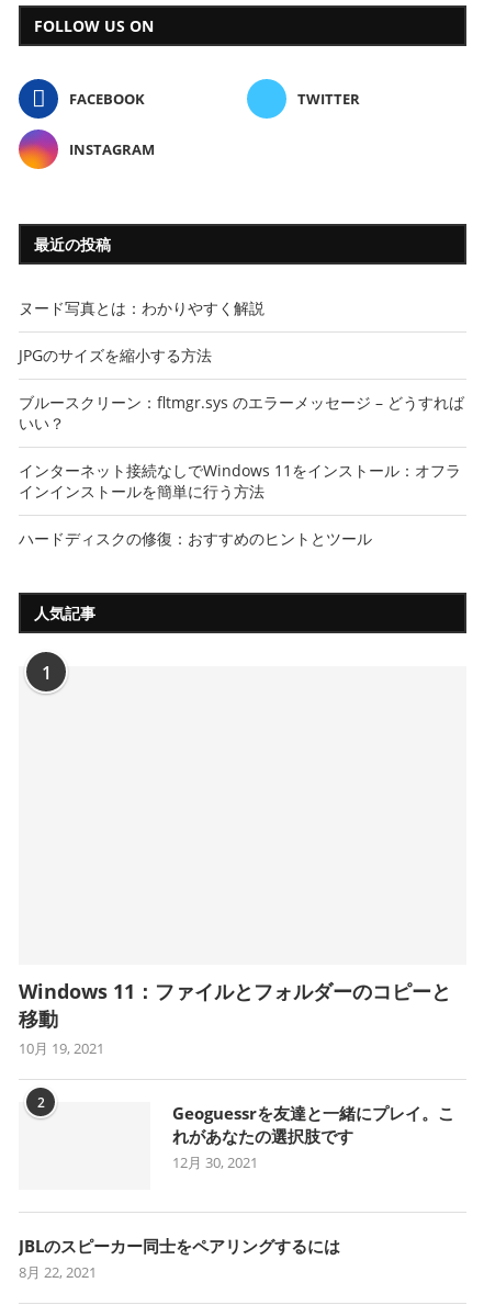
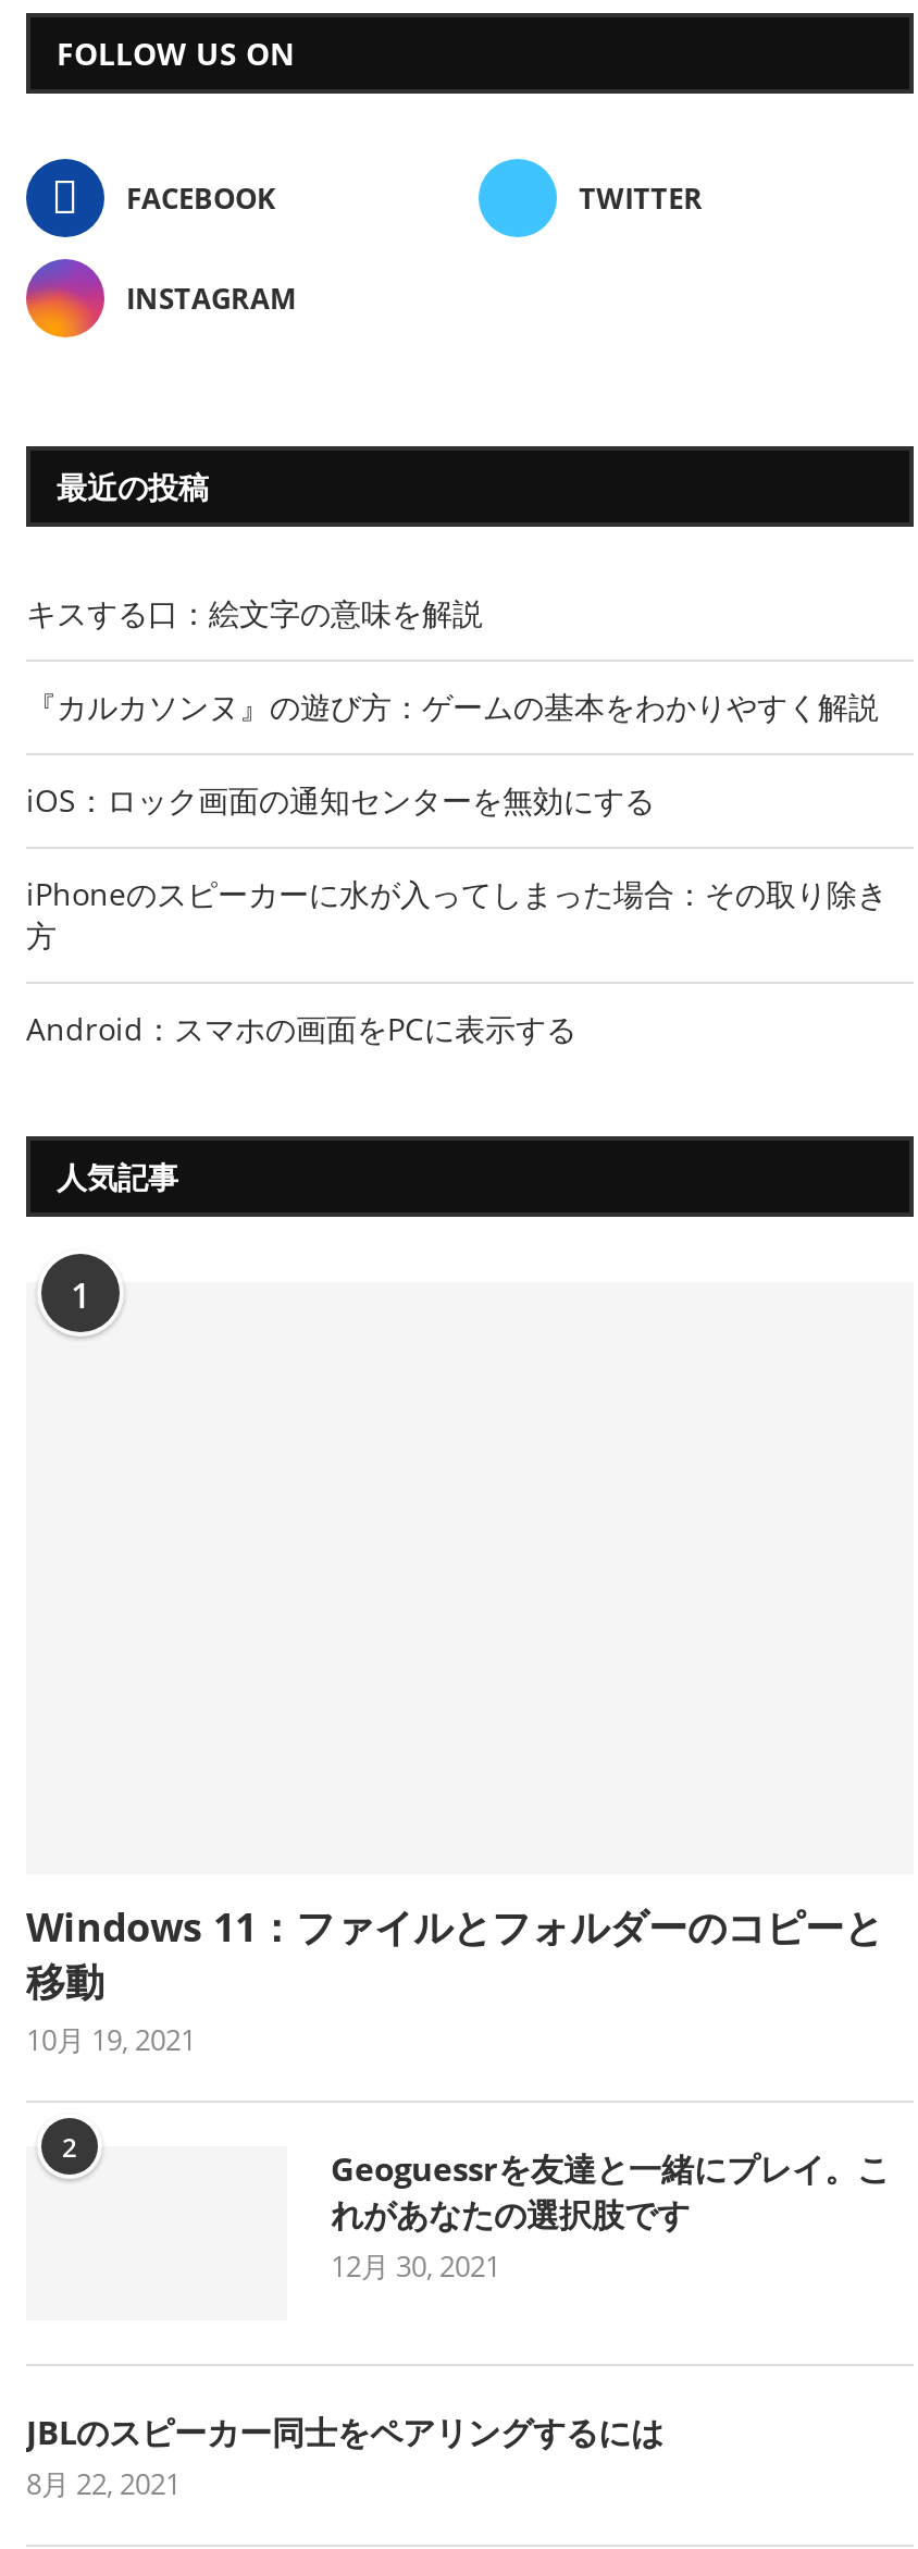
[19,297,264,318] ヌード写真とは：わかりやすく解説 -> [26,592,483,633] キスする口：絵文字の意味を解説
[19,345,212,365] JPGのサイズを縮小する方法 -> [26,686,879,727] 『カルカソンヌ』の遊び方：ゲームの基本をわかりやすく解説
[19,392,464,434] ブルースクリーン：fltmgr.sys のエラーメッセージ – どうすれば | いい？ -> [26,779,655,821] iOS：ロック画面の通知センターを無効にする
[19,460,461,502] インターネット接続なしでWindows 11をインストール：オフラ | インインストールを簡単に行う方法 -> [26,873,888,956] iPhoneのスピーカーに水が入ってしまった場合：その取り除き | 方
[19,528,372,549] ハードディスクの修復：おすすめのヒントとツール -> [26,1008,576,1049] Android：スマホの画面をPCに表示する

